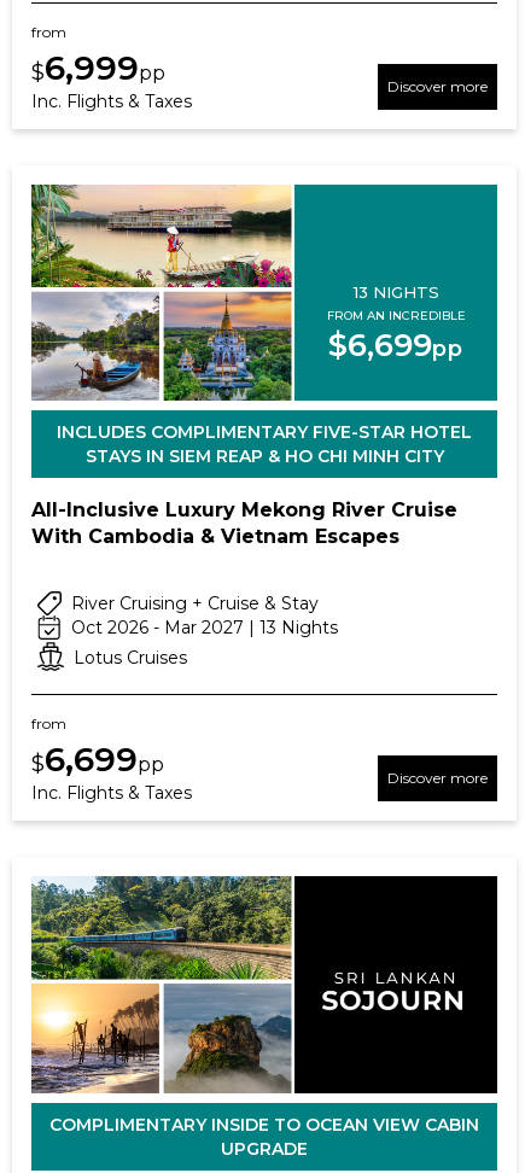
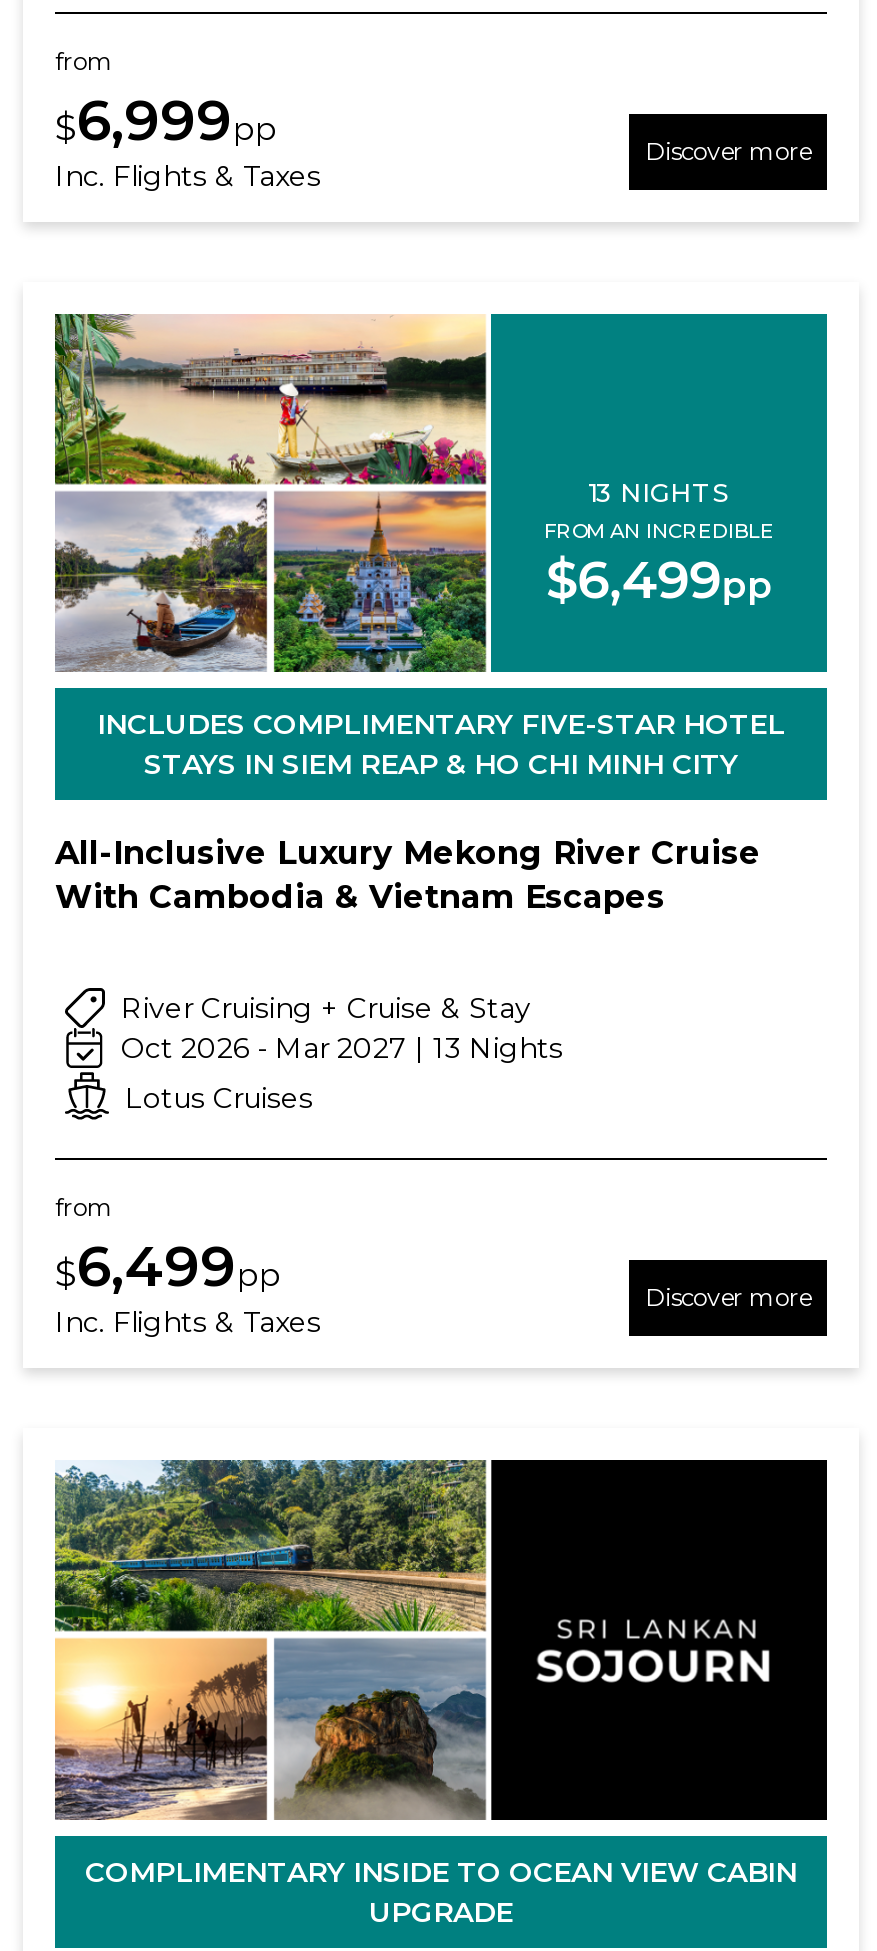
[329,326,463,365] $6,699pp -> [545,549,773,613] $6,499pp
[31,739,164,780] $6,699pp -> [55,1233,281,1301] $6,499pp

